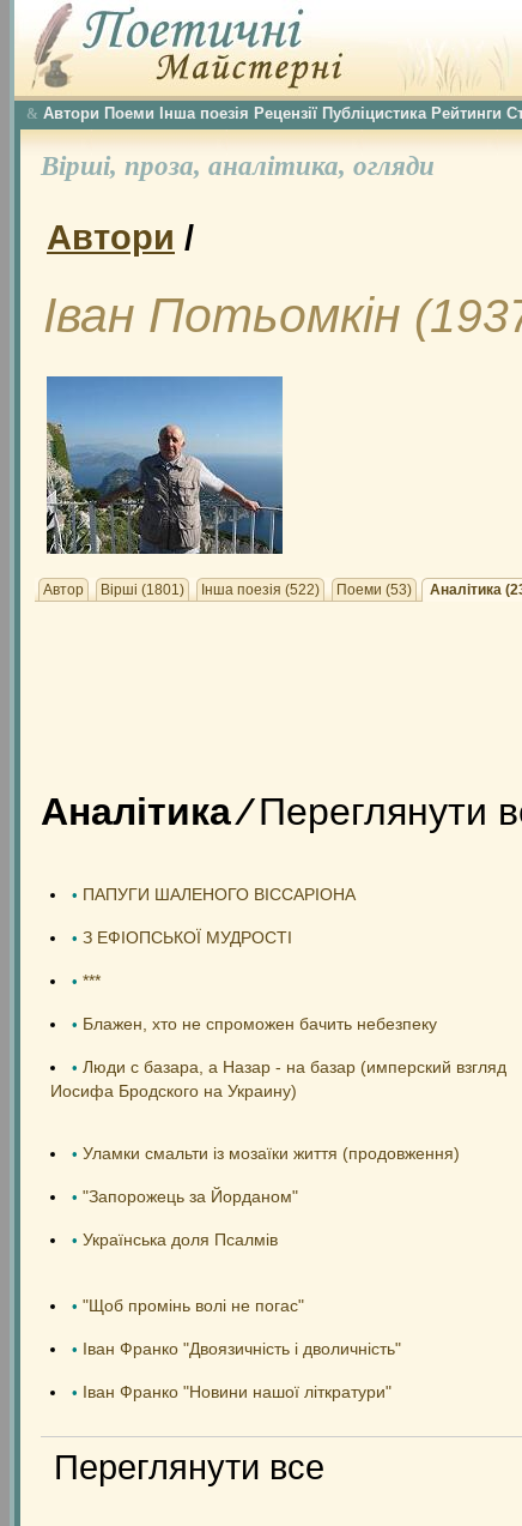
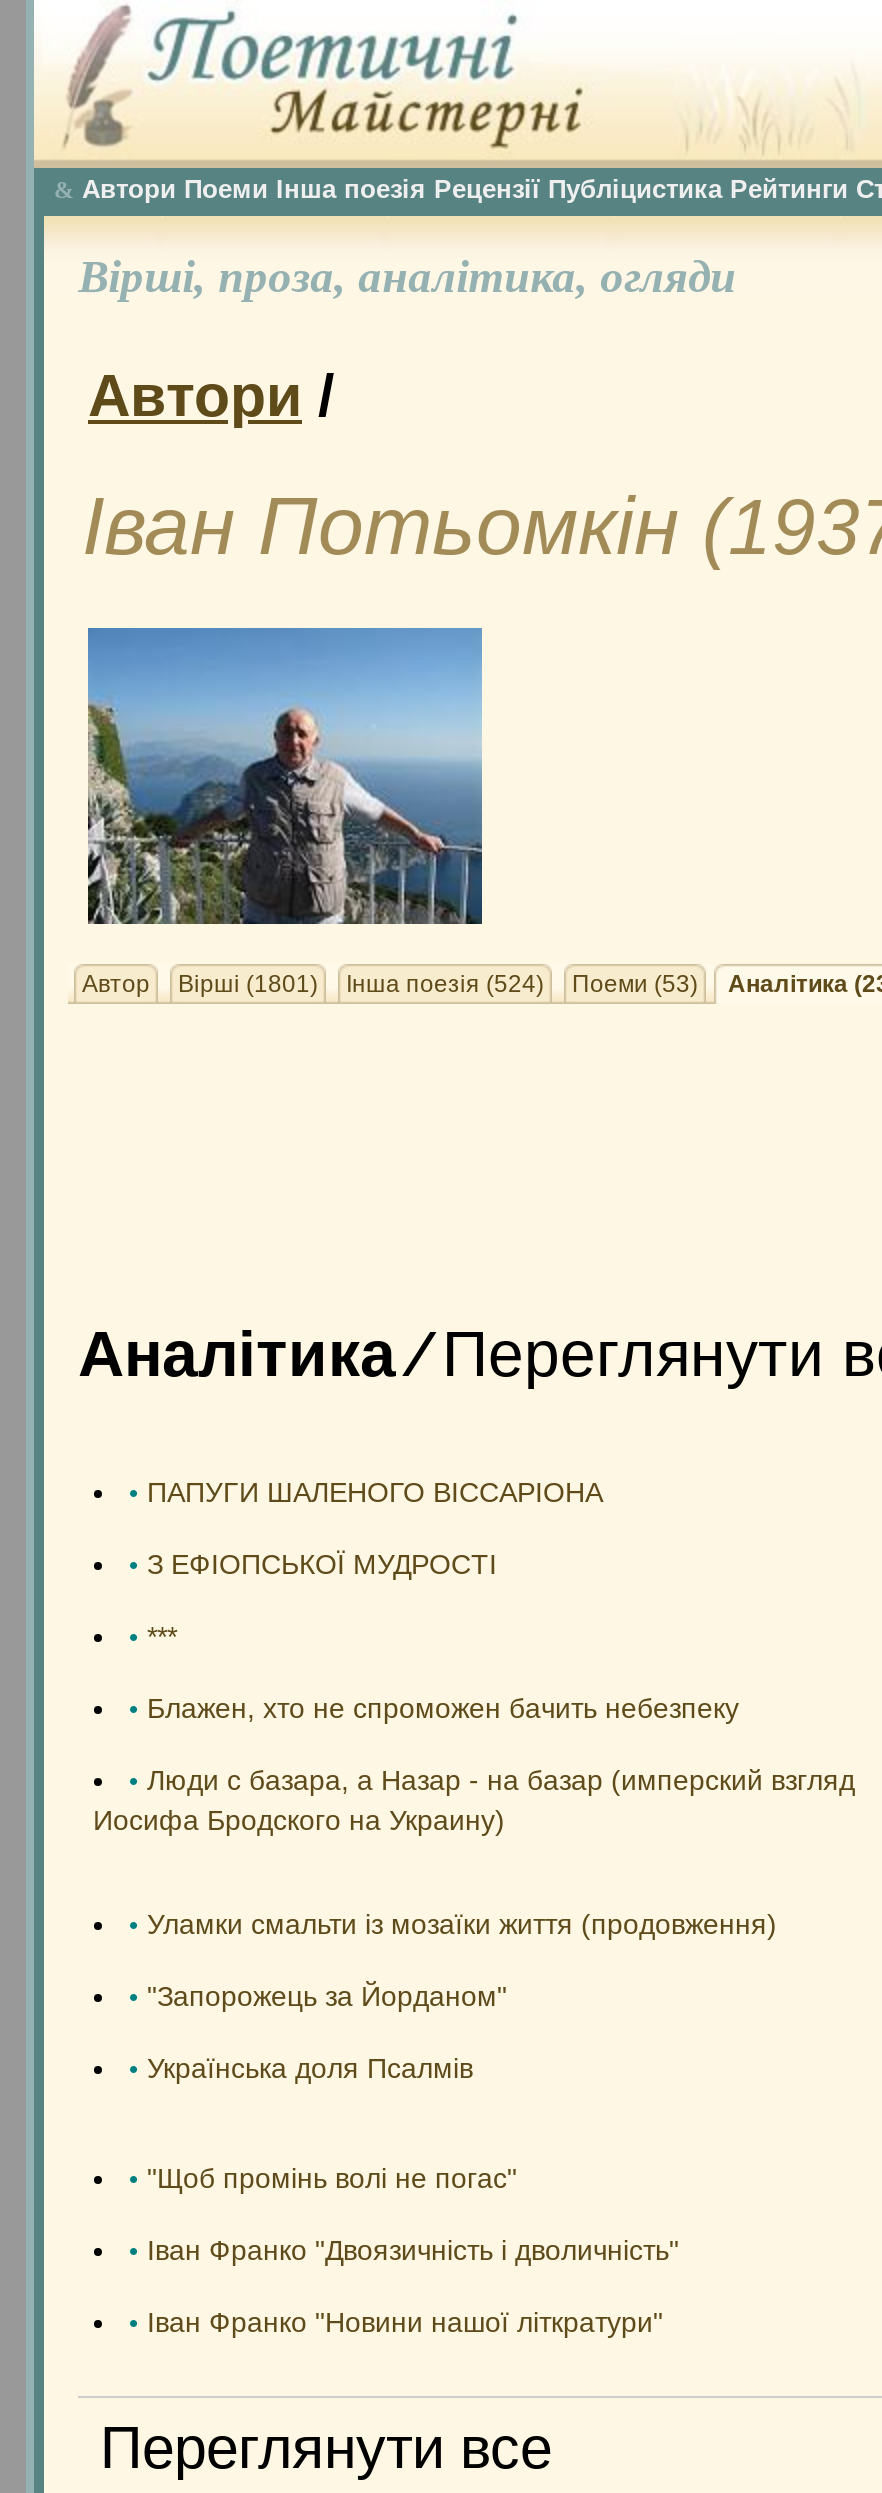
[201,581,320,598] Інша поезія (522) -> [346,970,544,998] Інша поезія (524)

